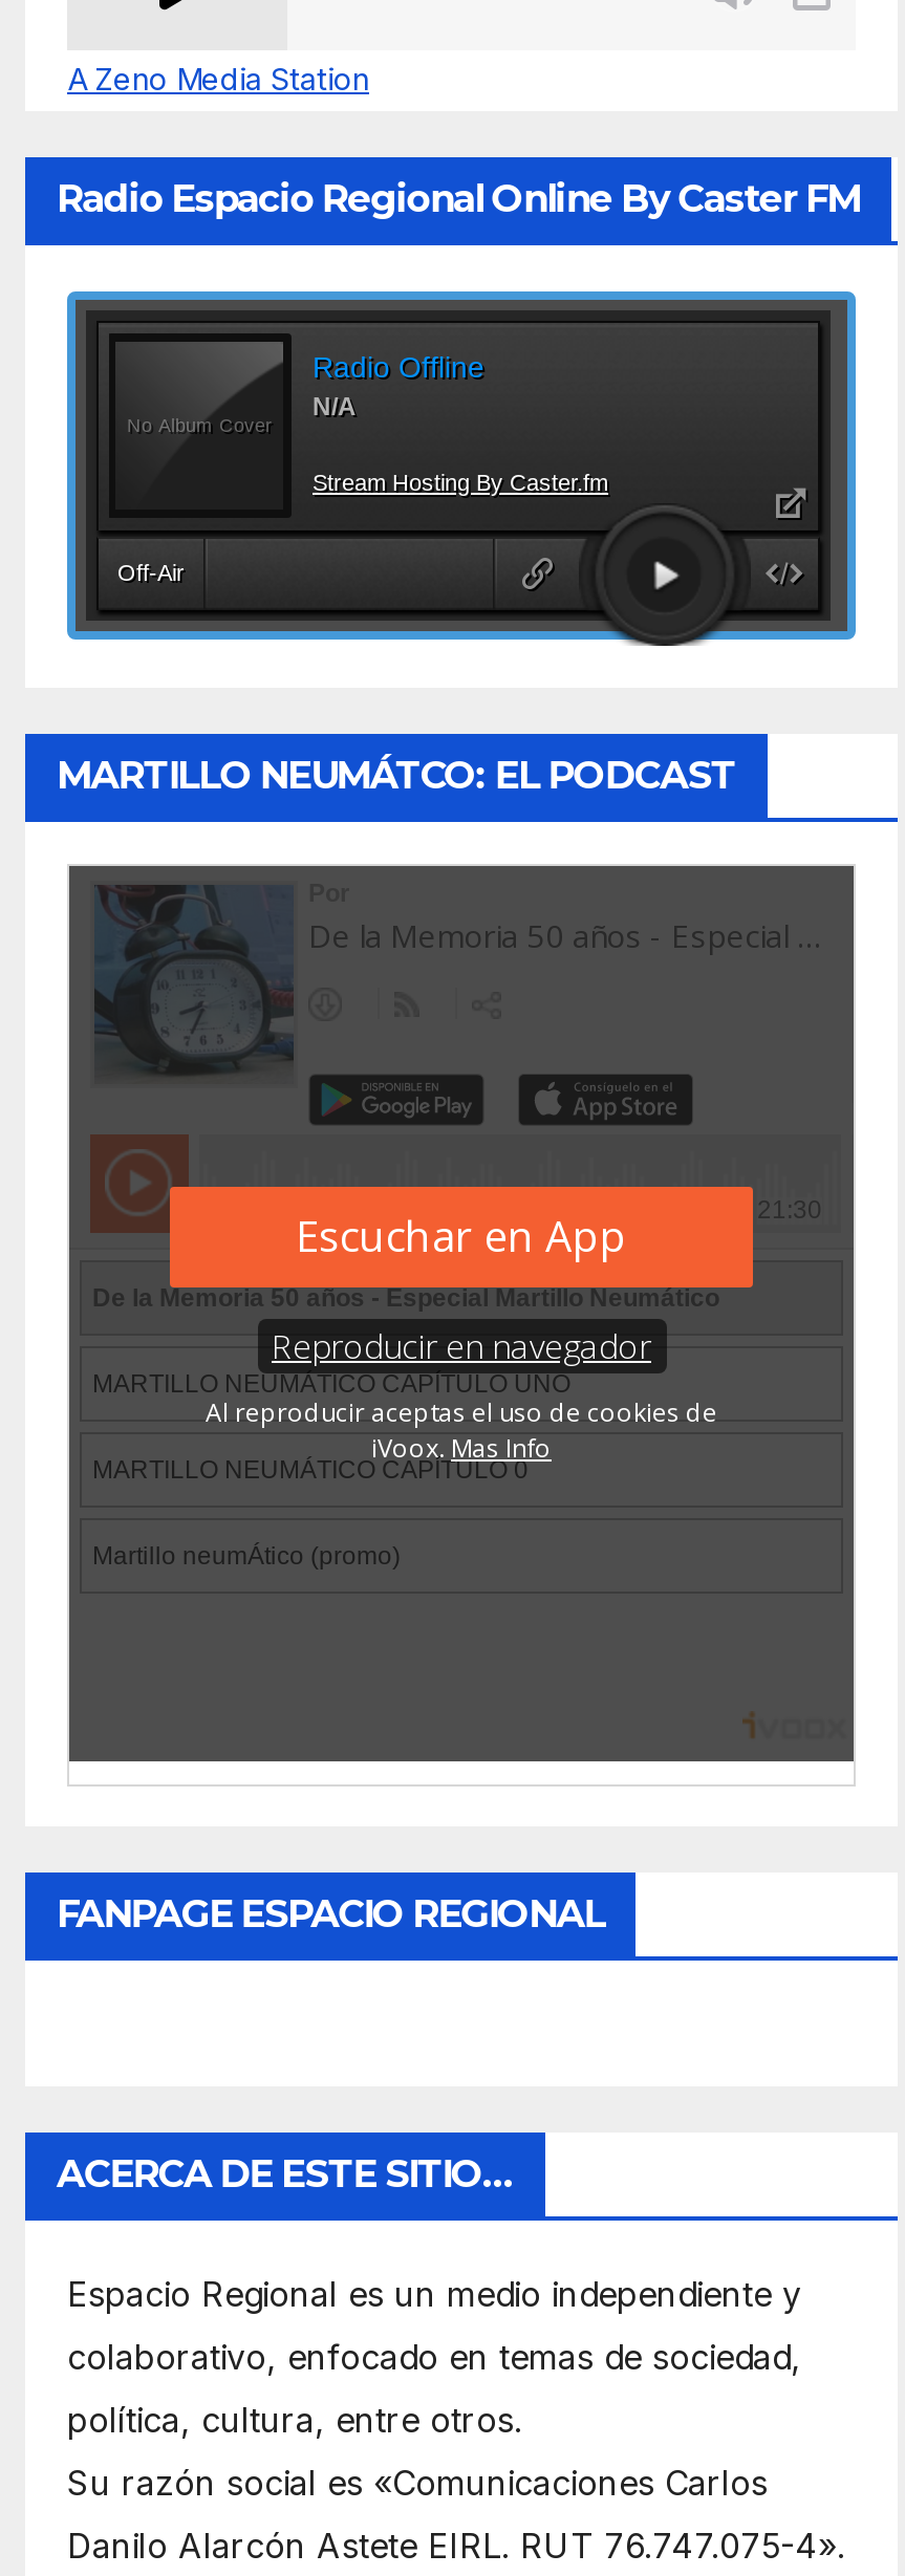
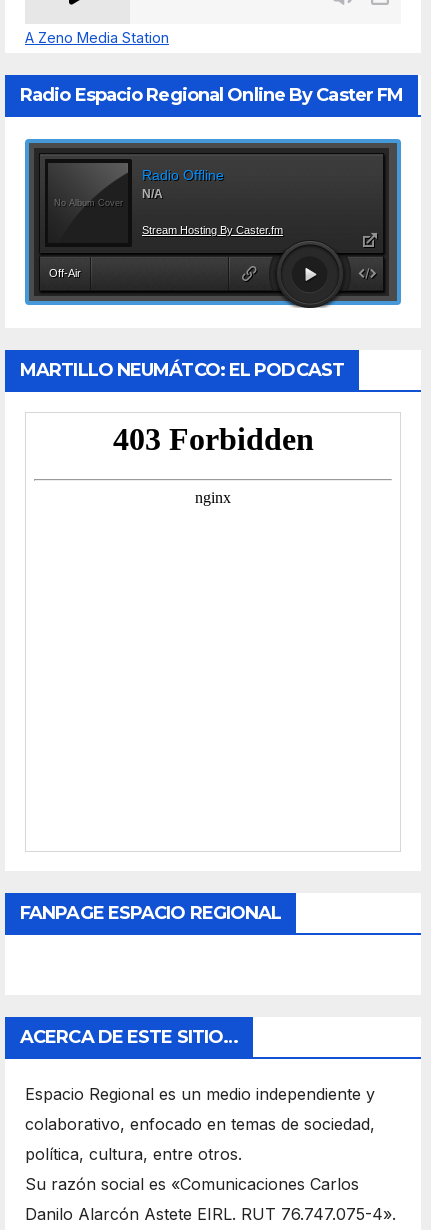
[67,864,856,1763] [image] -> none

